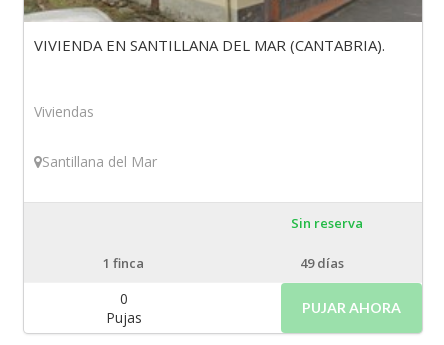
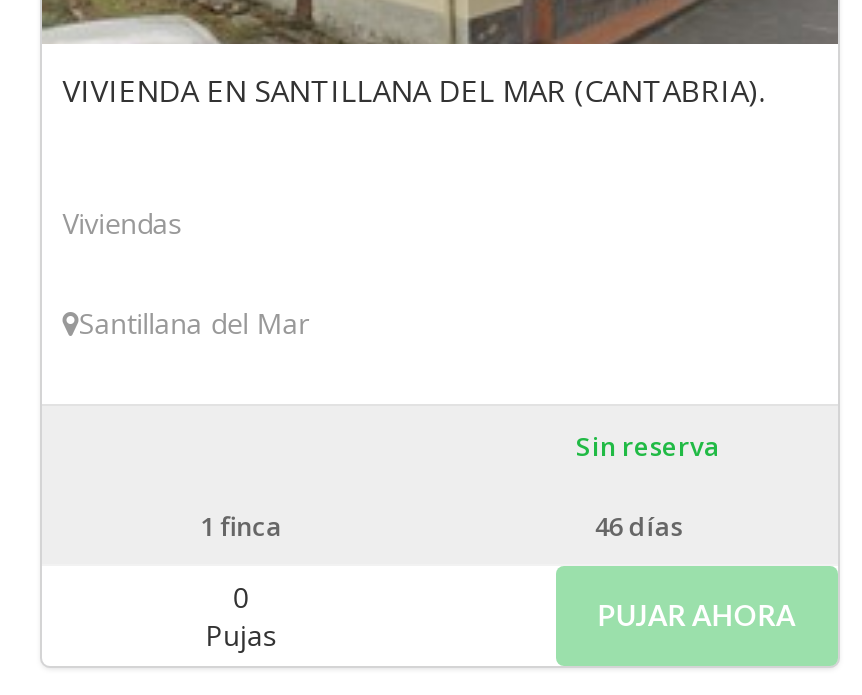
[300,254,344,272] 49 días -> [595,507,683,543] 46 días

